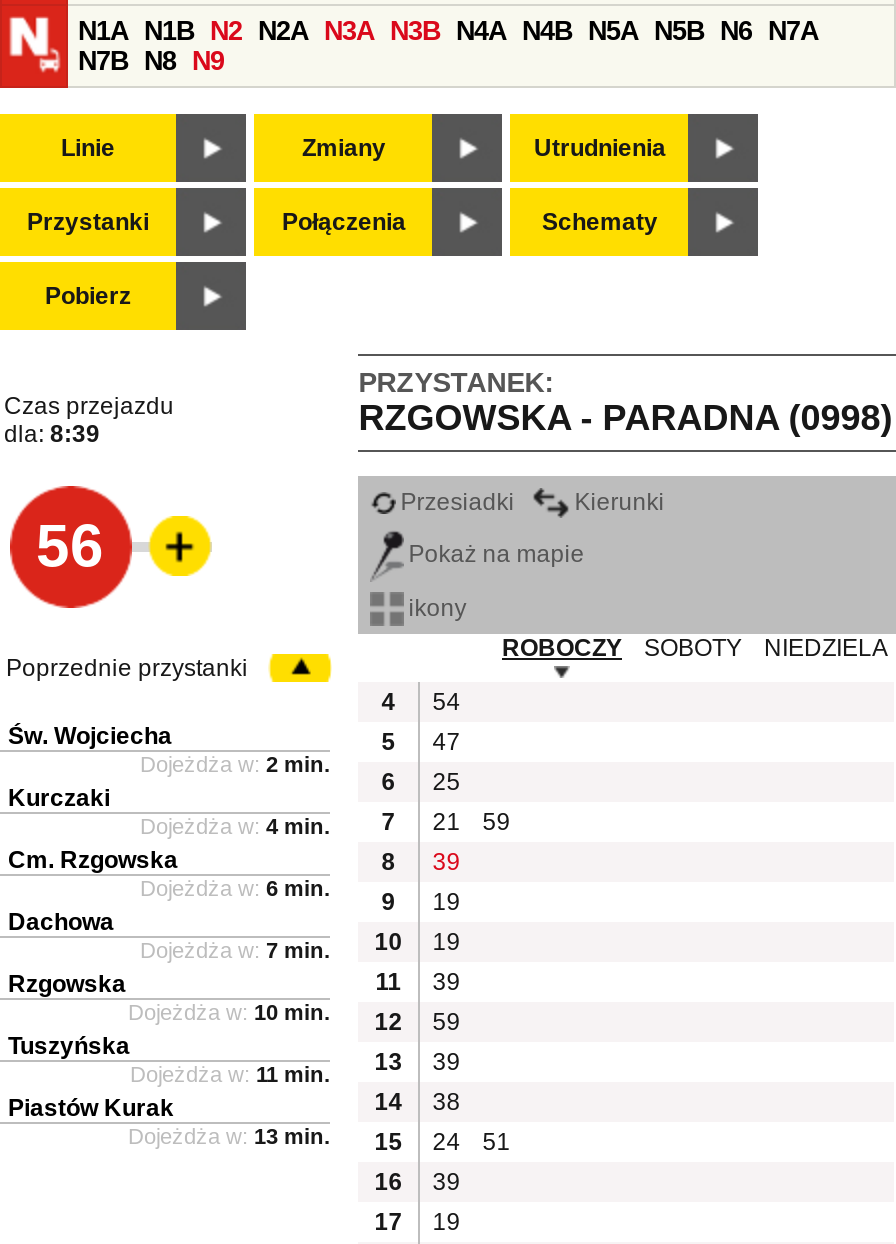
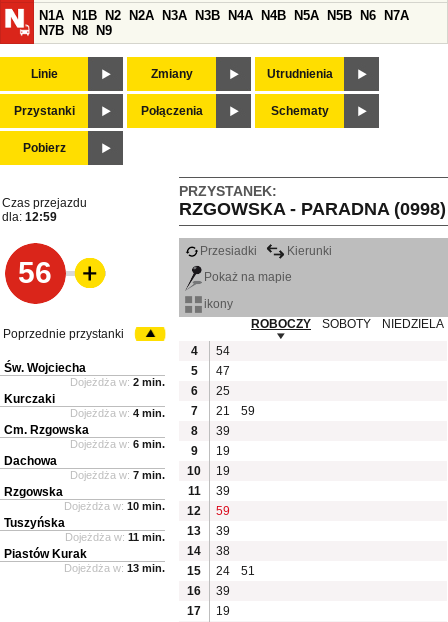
[4,420,100,448] dla: 8:39 -> [2,210,57,224] dla: 12:59

